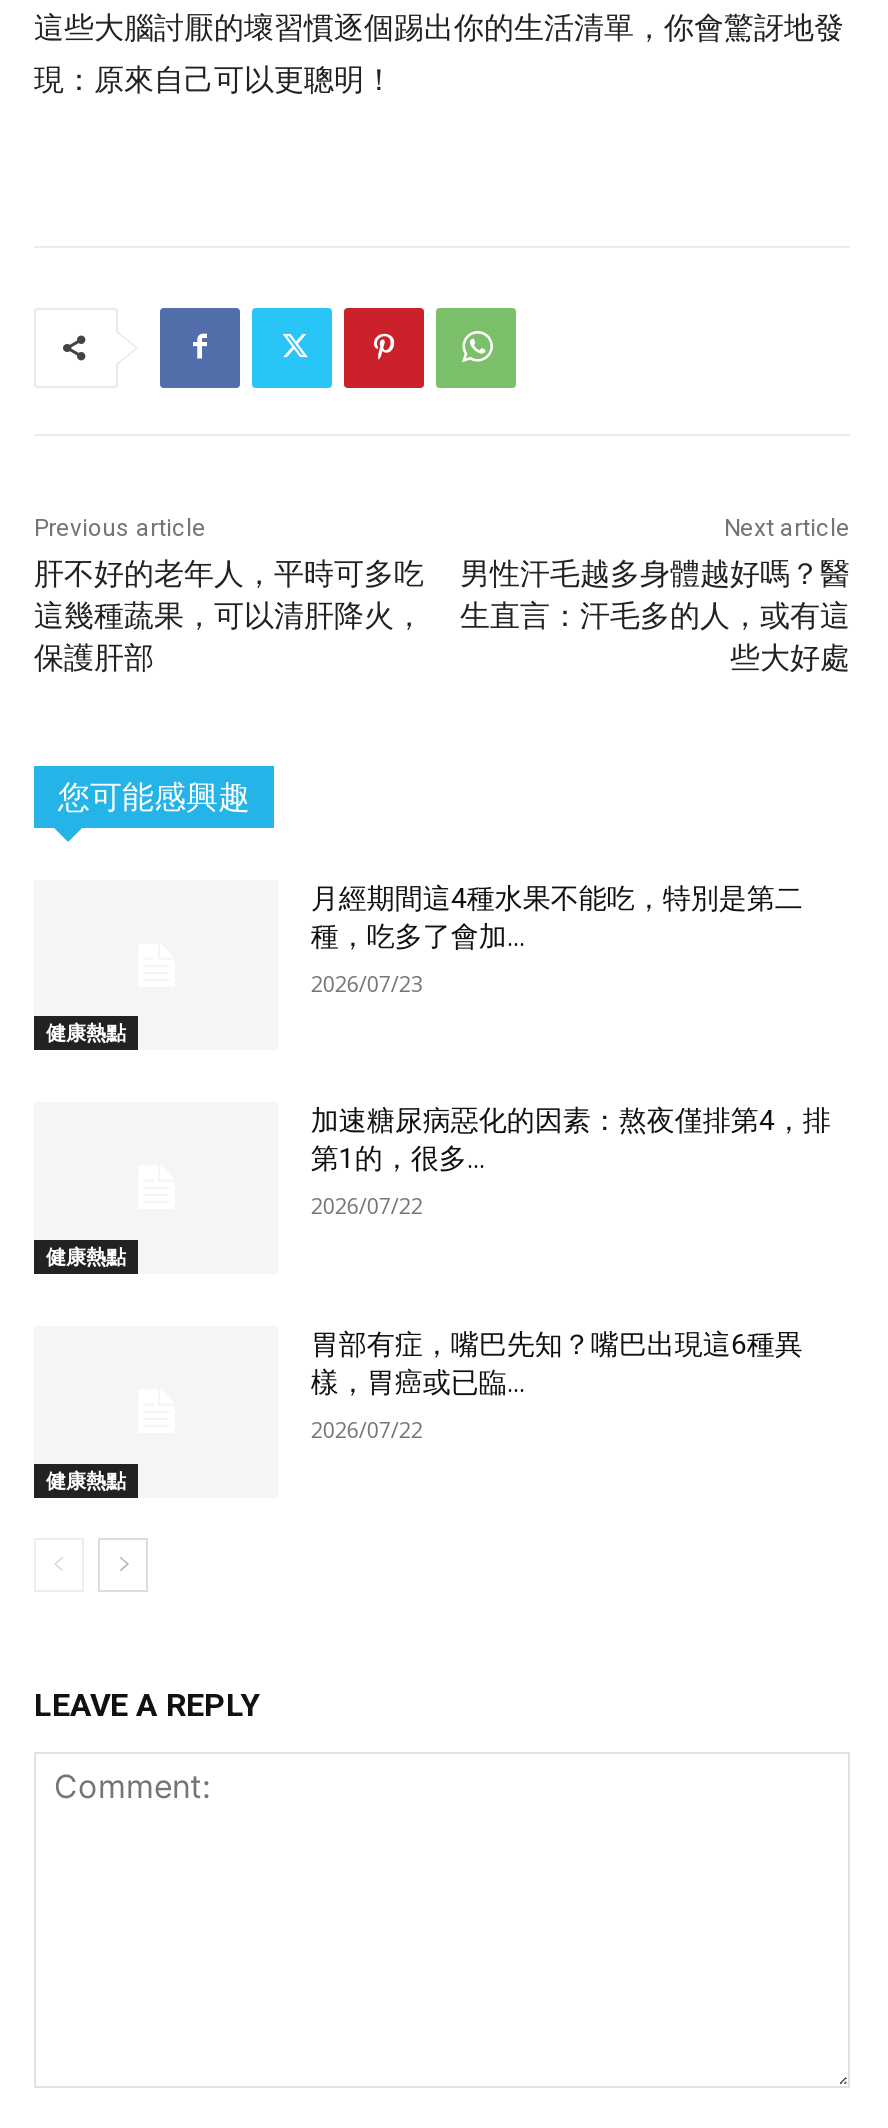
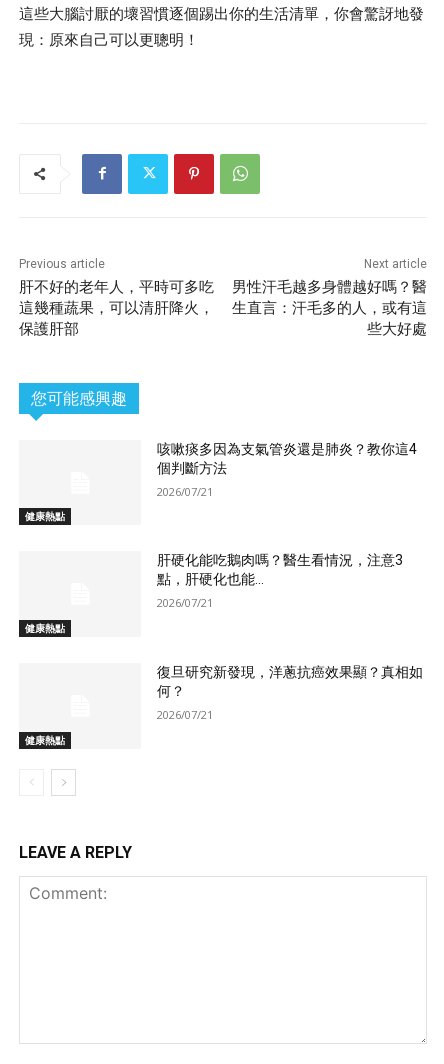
[311,881,803,951] 月經期間這4種水果不能吃，特別是第二 | 種，吃多了會加... -> [157,441,417,476] 咳嗽痰多因為支氣管炎還是肺炎？教你這4 | 個判斷方法
[311,967,423,997] 2026/07/23 -> [157,484,213,499] 2026/07/21
[311,1105,831,1175] 加速糖尿病惡化的因素：熬夜僅排第4，排 | 第1的，很多... -> [157,552,403,587] 肝硬化能吃鵝肉嗎？醫生看情況，注意3 | 點，肝硬化也能...
[311,1191,423,1221] 2026/07/22 -> [157,595,213,610] 2026/07/21
[311,1328,803,1398] 胃部有症，嘴巴先知？嘴巴出現這6種異 | 樣，胃癌或已臨... -> [157,664,423,699] 復旦研究新發現，洋蔥抗癌效果顯？真相如 | 何？
[311,1414,423,1444] 2026/07/22 -> [157,707,213,722] 2026/07/21

